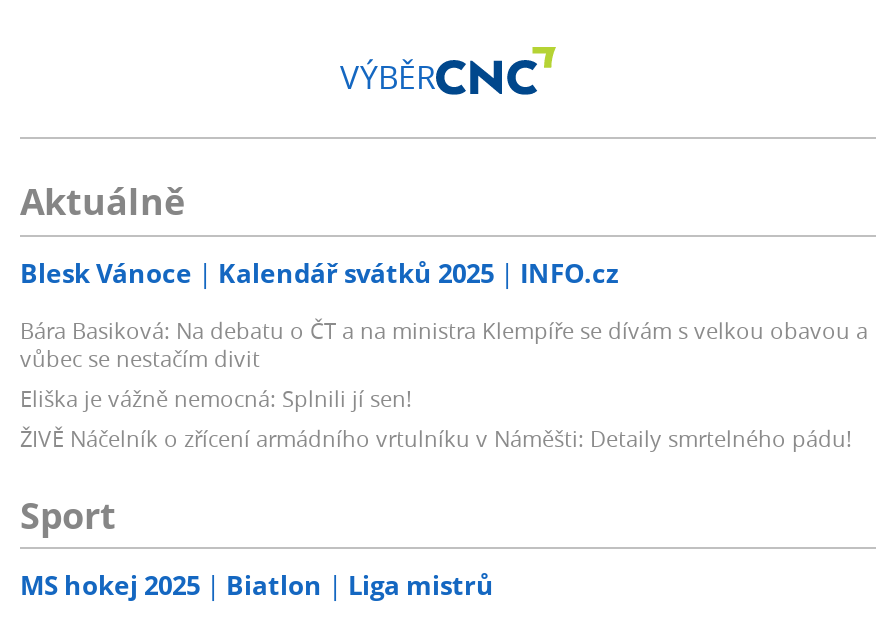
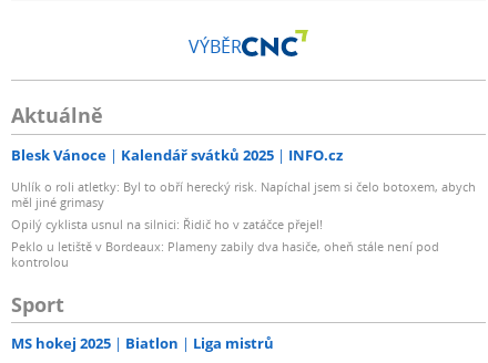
[20,314,868,452] Bára Basiková: Na debatu o ČT a na ministra Klempíře se dívám s velkou obavou a | vůbec se nestačím divit | Eliška je vážně nemocná: Splnili jí sen! | ŽIVĚ Náčelník o zřícení armádního vrtulníku v Náměšti: Detaily smrtelného pádu! -> [11,178,476,270] Uhlík o roli atletky: Byl to obří herecký risk. Napíchal jsem si čelo botoxem, abych | měl jiné grimasy | Opilý cyklista usnul na silnici: Řidič ho v zatáčce přejel! | Peklo u letiště v Bordeaux: Plameny zabily dva hasiče, oheň stále není pod | kontrolou

